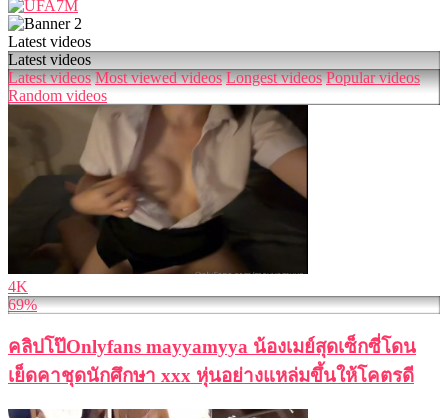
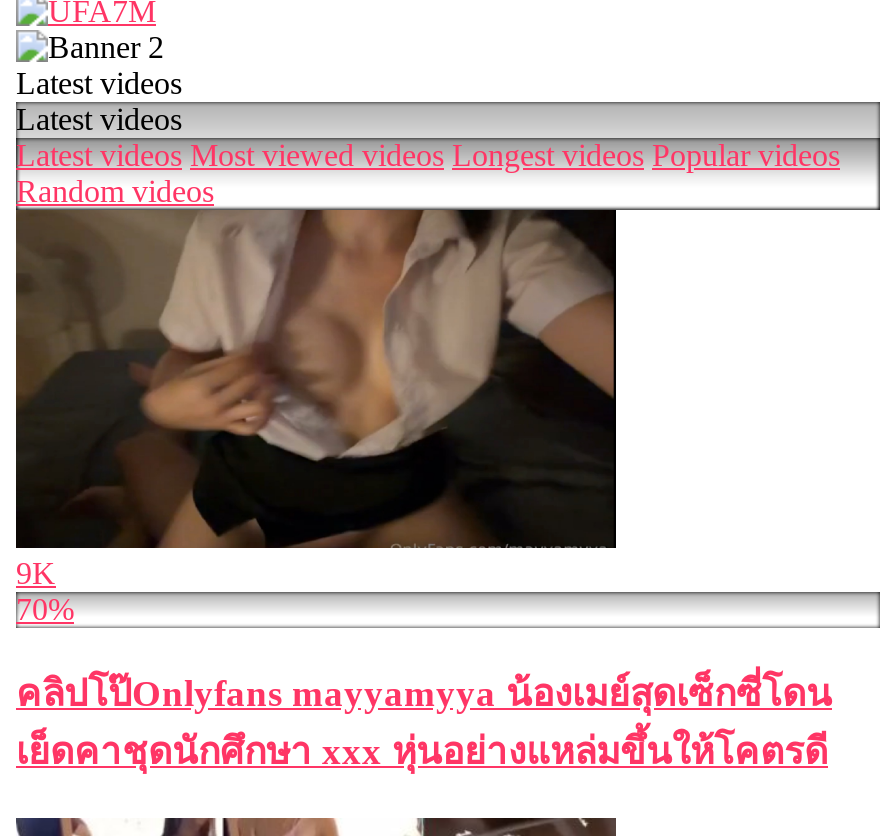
[8,278,37,313] 4K | 69% -> [16,555,74,625] 9K | 70%

